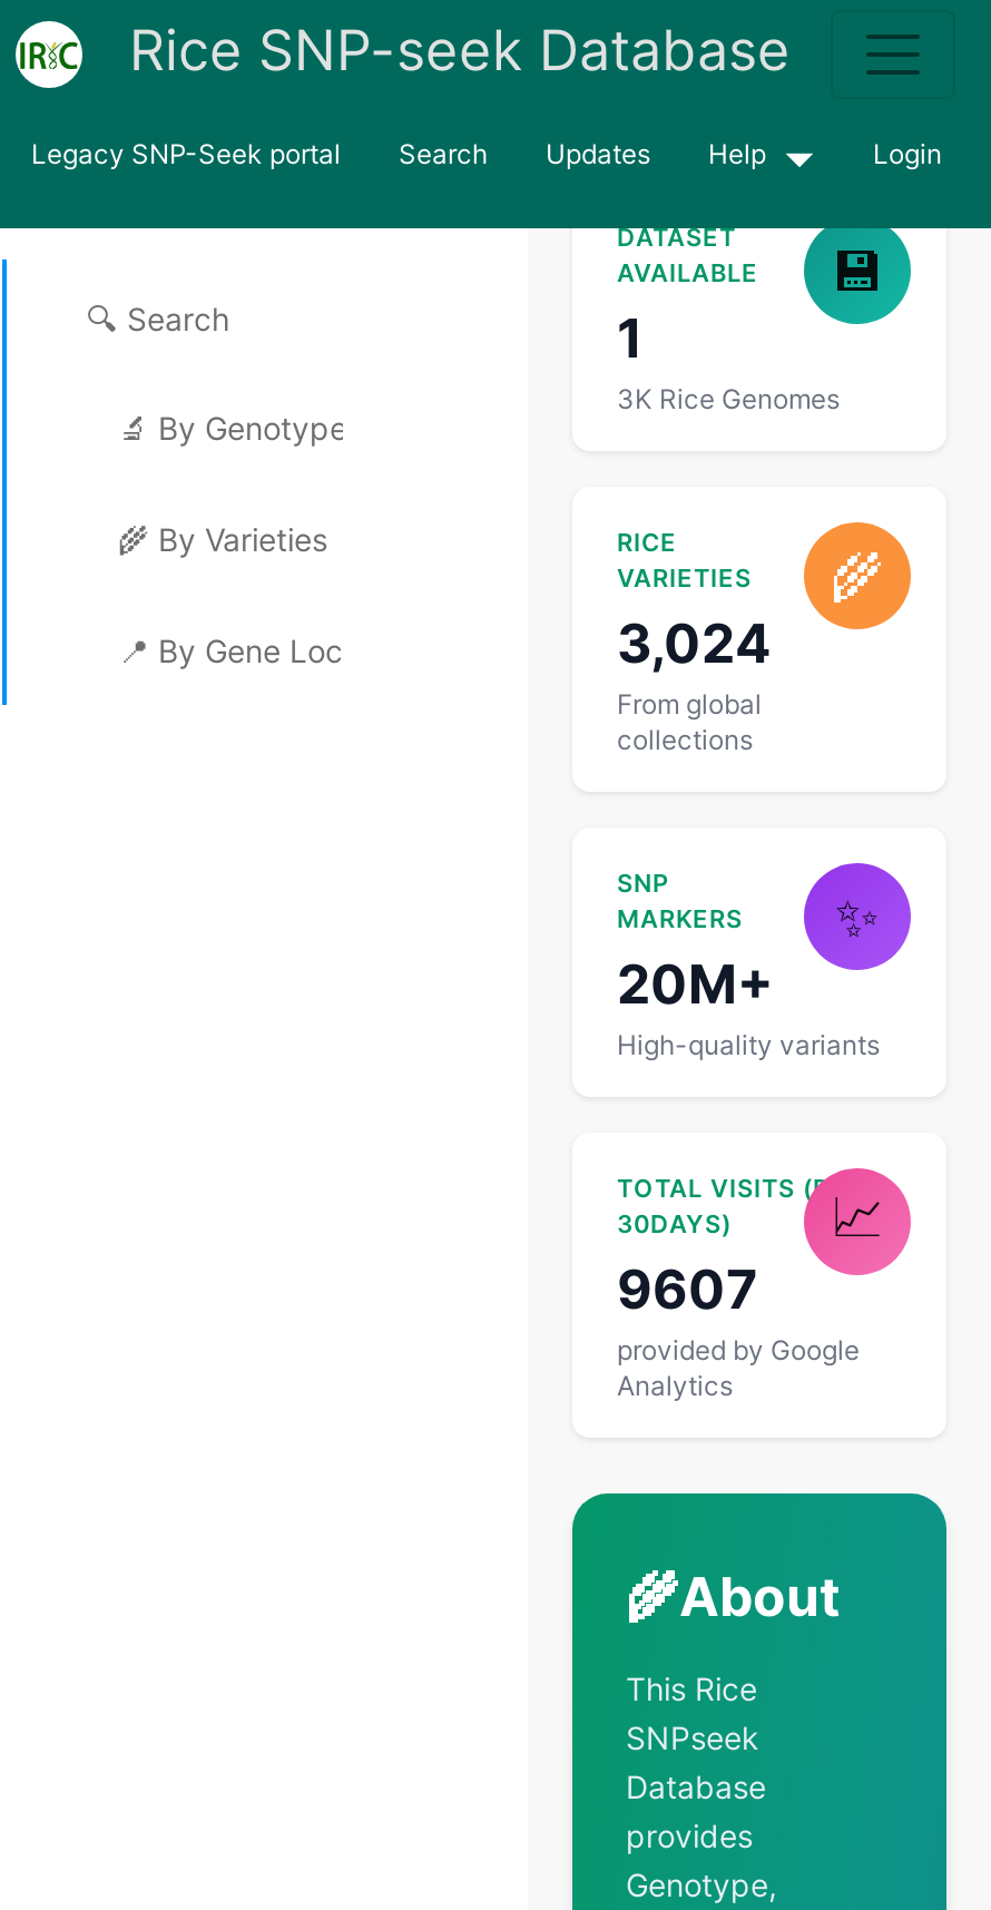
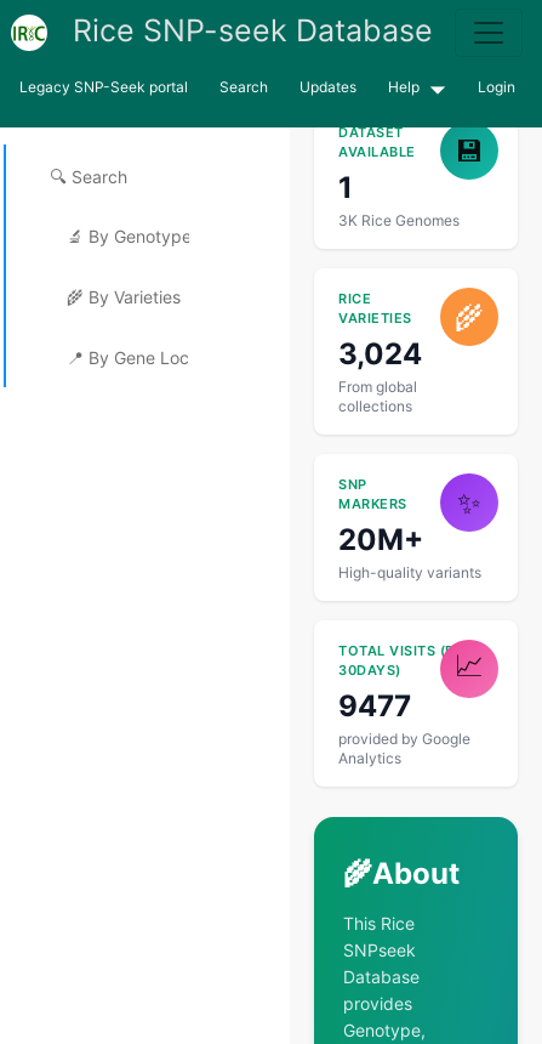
[617,1257,757,1322] 9607 -> [338,688,411,724] 9477

